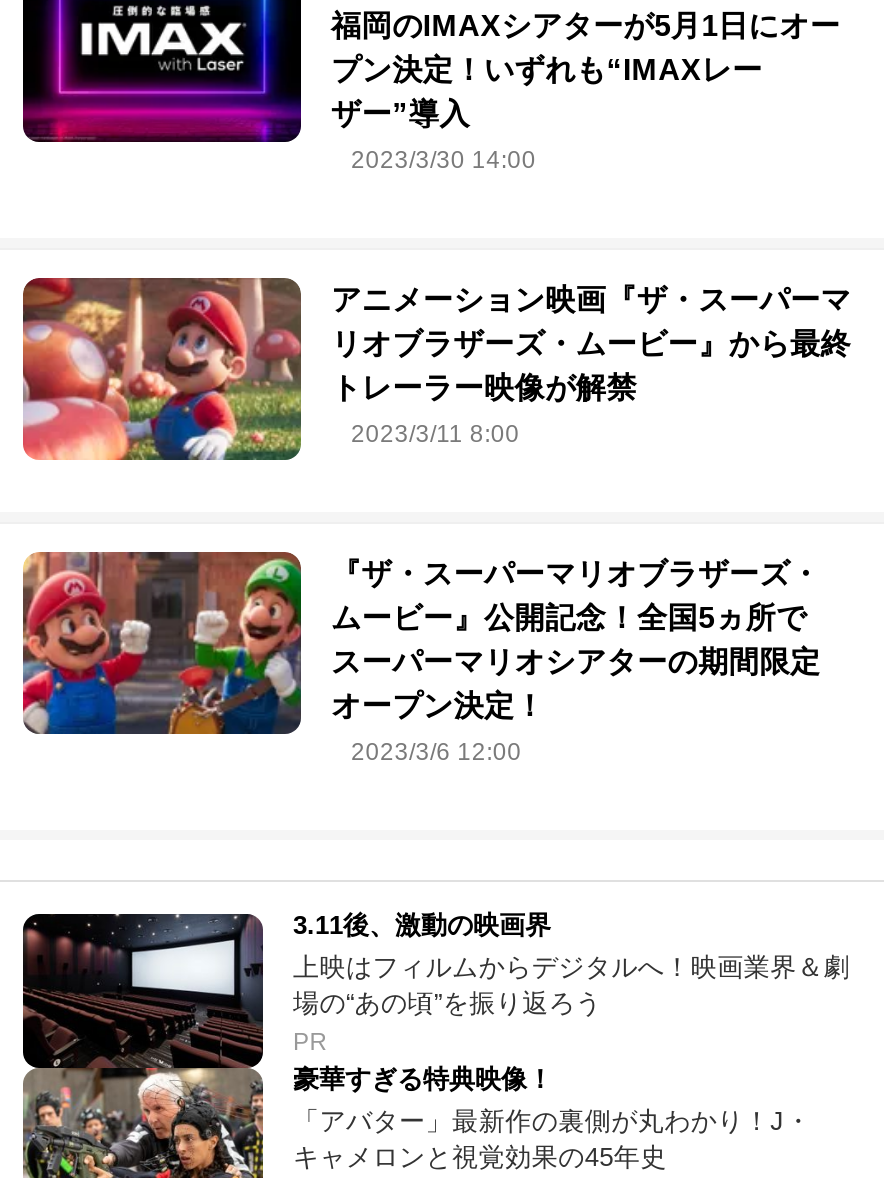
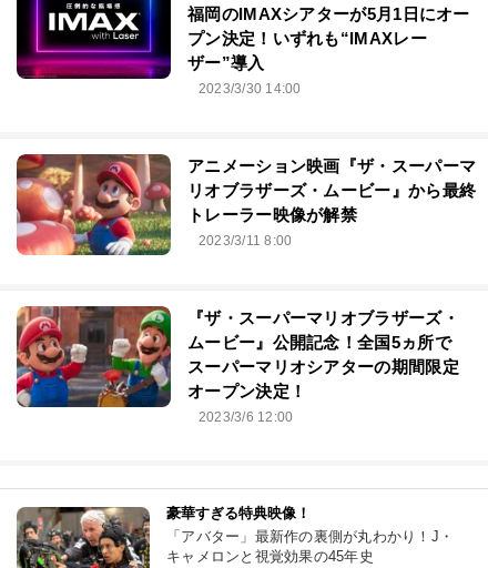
[21,910,850,1070] [image] | 3.11後、激動の映画界 | 上映はフィルムからデジタルへ！映画業界＆劇 | 場の“あの頃”を振り返ろう | PR -> none

